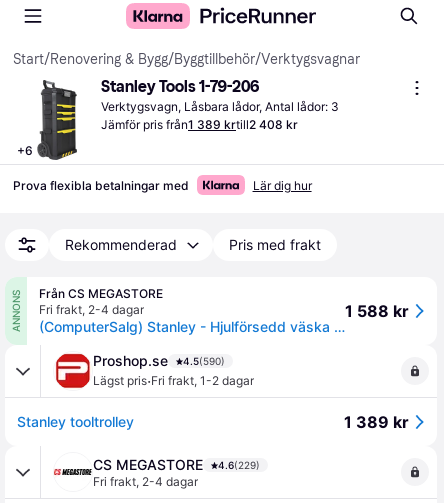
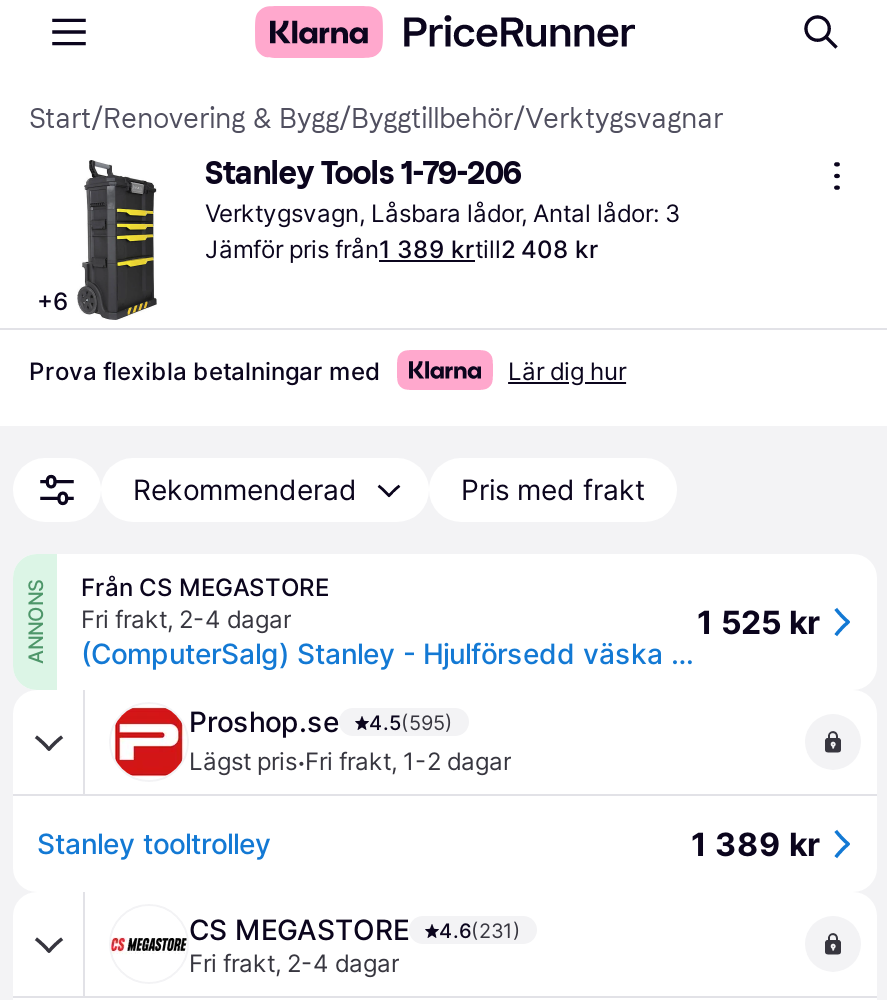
[345,301,409,321] 1 588 kr -> [697,602,821,642] 1 525 kr
[93,352,225,369] Proshop.se 4.5(590) -> [189,704,453,738] Proshop.se 4.5(595)
[93,456,260,473] CS MEGASTORE 4.6(229) -> [189,912,521,946] CS MEGASTORE 4.6(231)

